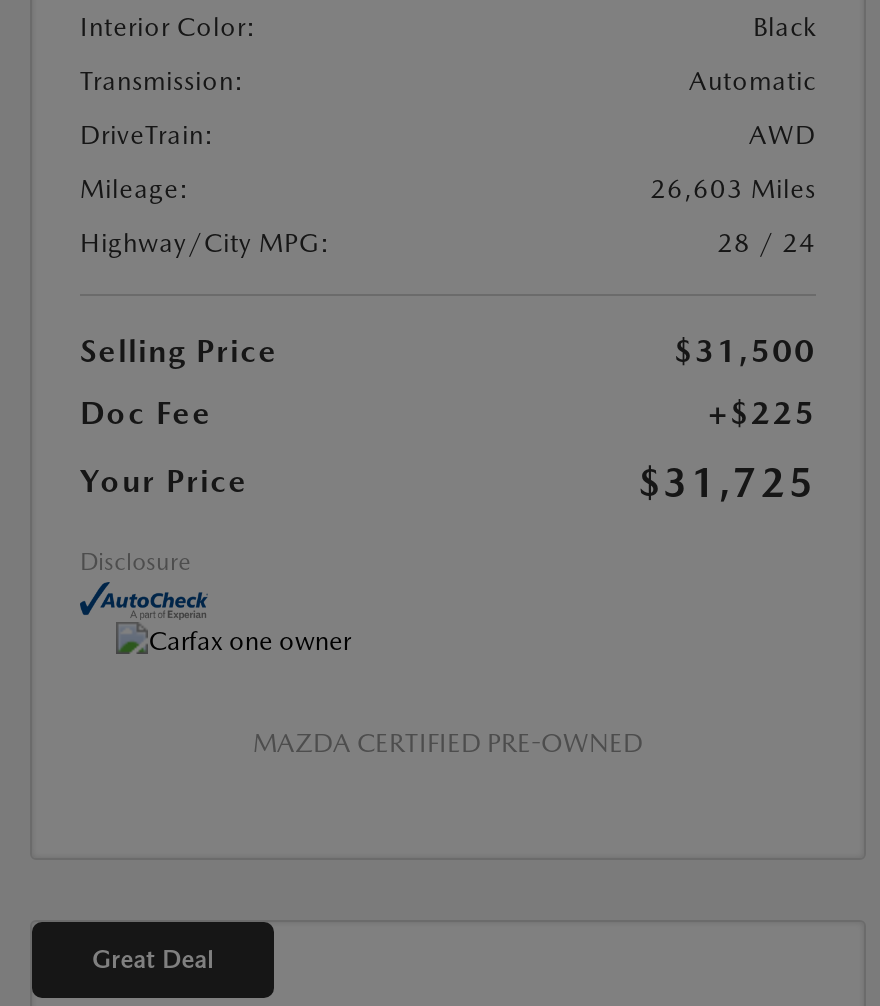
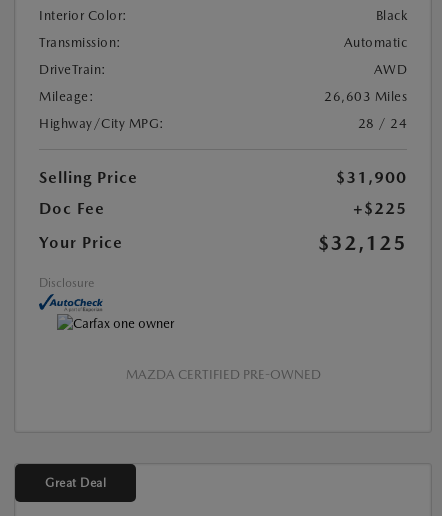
[674,331,816,369] $31,500 -> [336,168,407,187] $31,900
[638,457,816,505] $31,725 -> [318,231,407,255] $32,125

